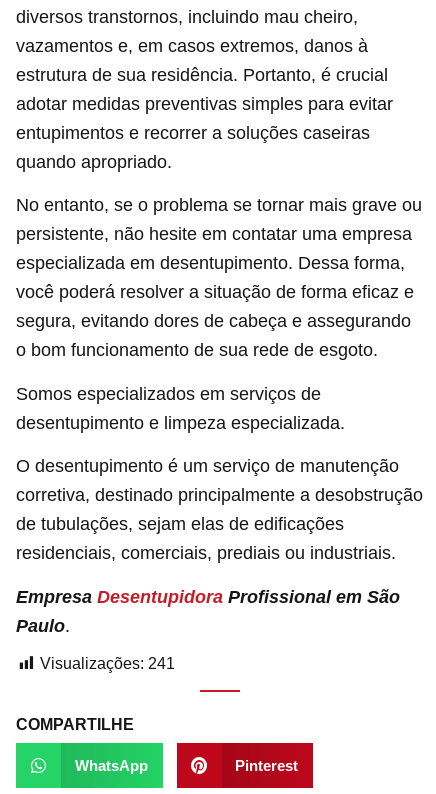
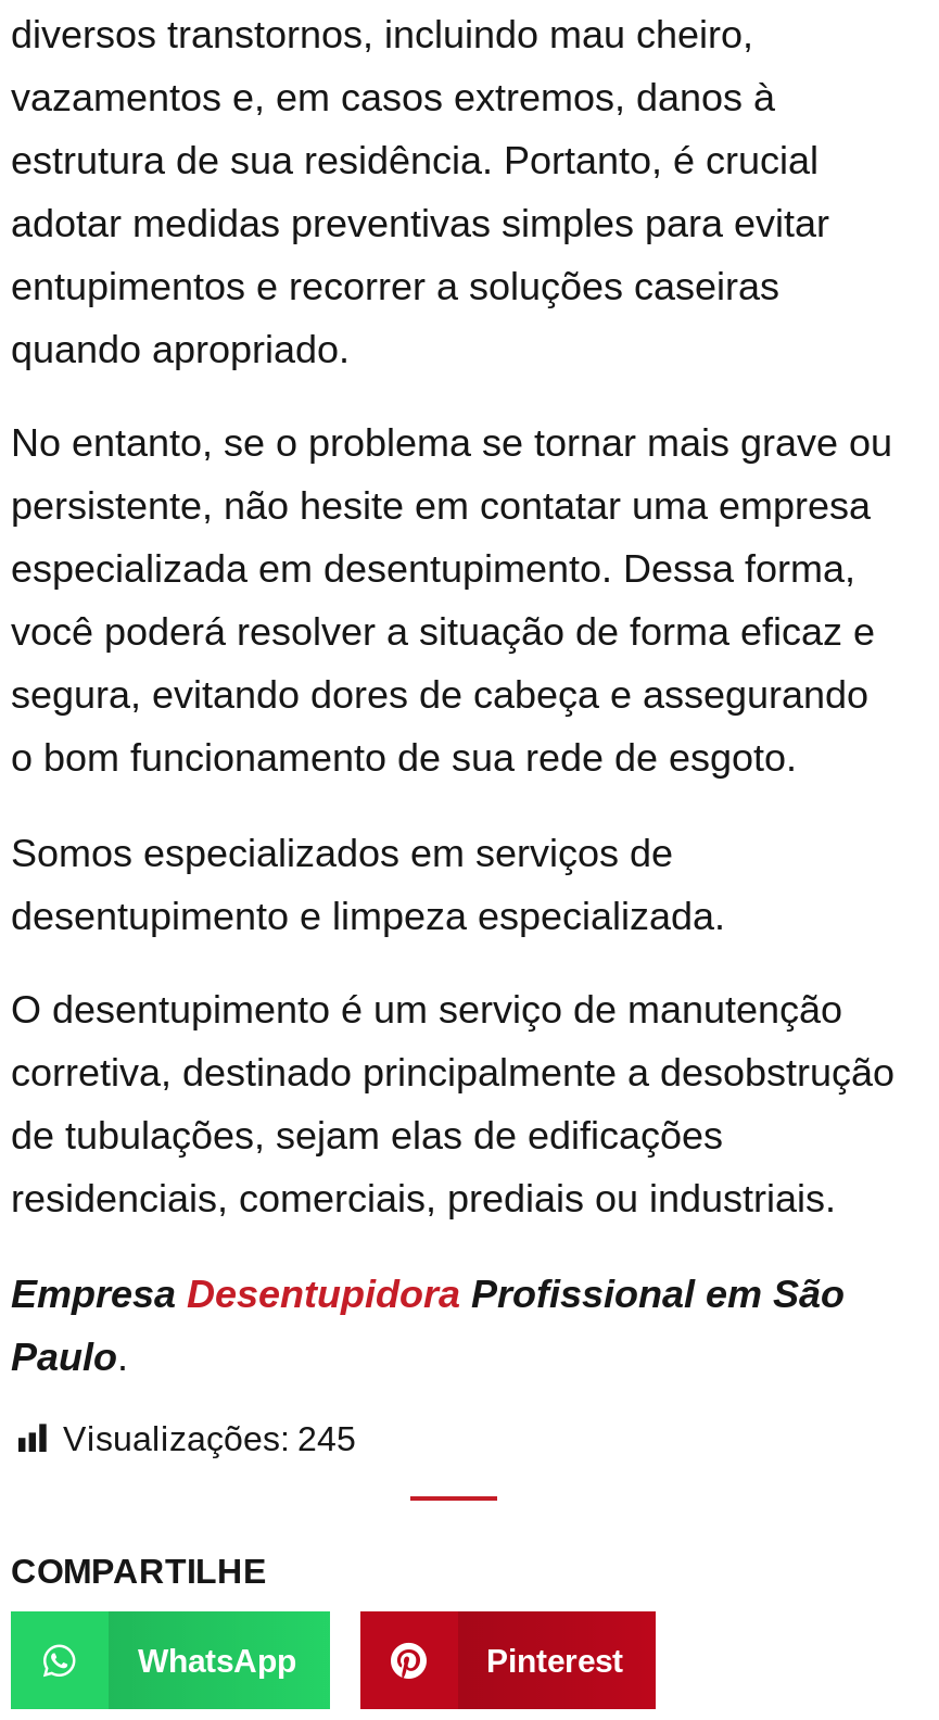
[40,655,175,672] Visualizações: 241 -> [63,1421,356,1458] Visualizações: 245

